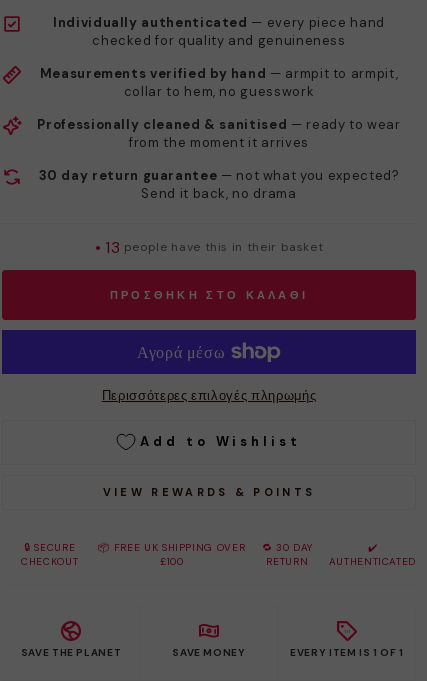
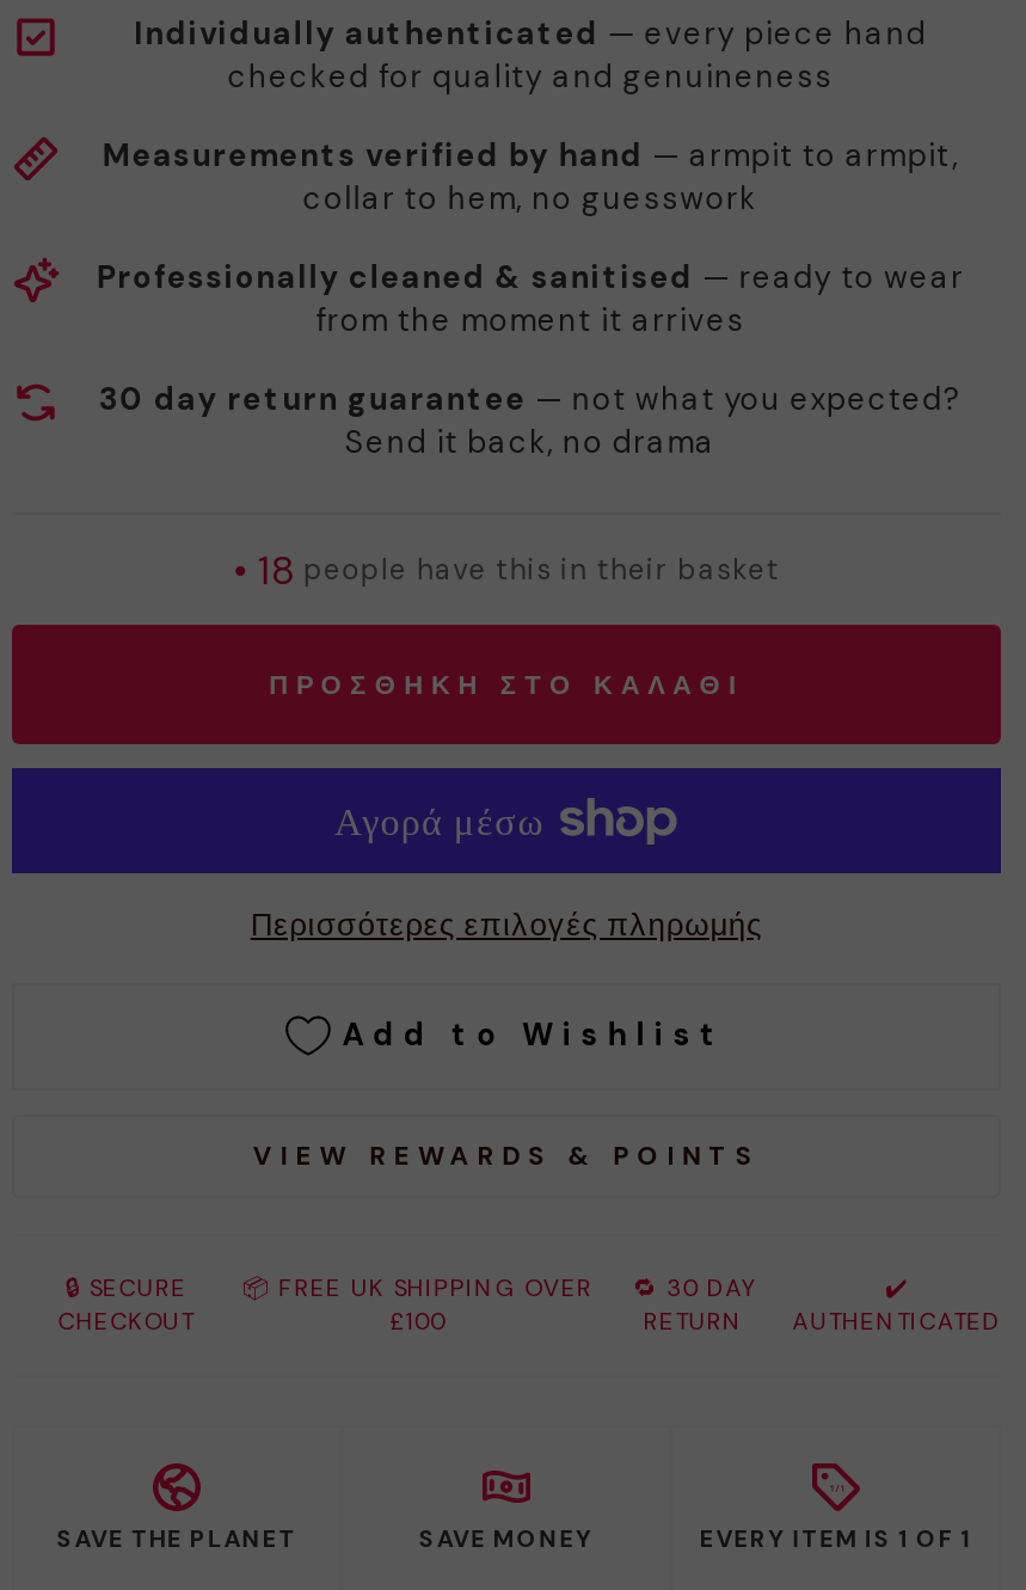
[95,237,323,258] • 13 people have this in their basket -> [233,546,780,596] • 18 people have this in their basket

